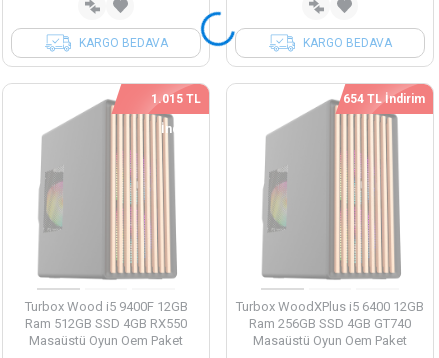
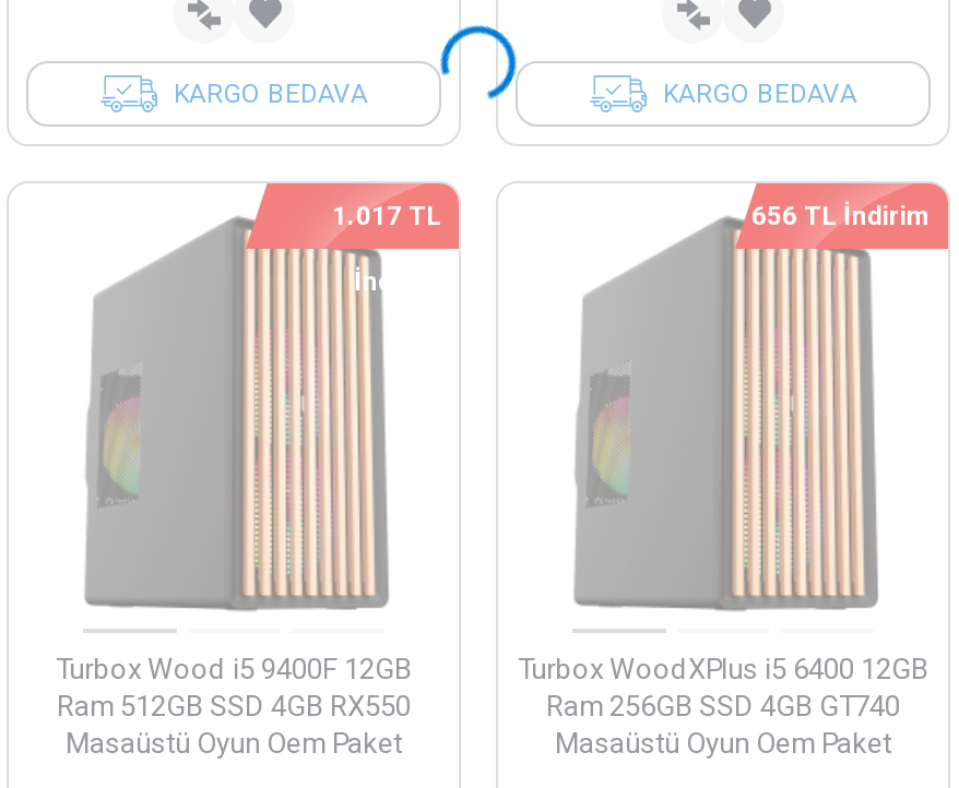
[201,12,236,48] [image] -> [443,24,520,103] [image]
[151,92,201,106] 1.015 TL -> [332,201,441,231] 1.017 TL
[343,92,425,106] 654 TL İndirim -> [751,201,931,231] 656 TL İndirim

